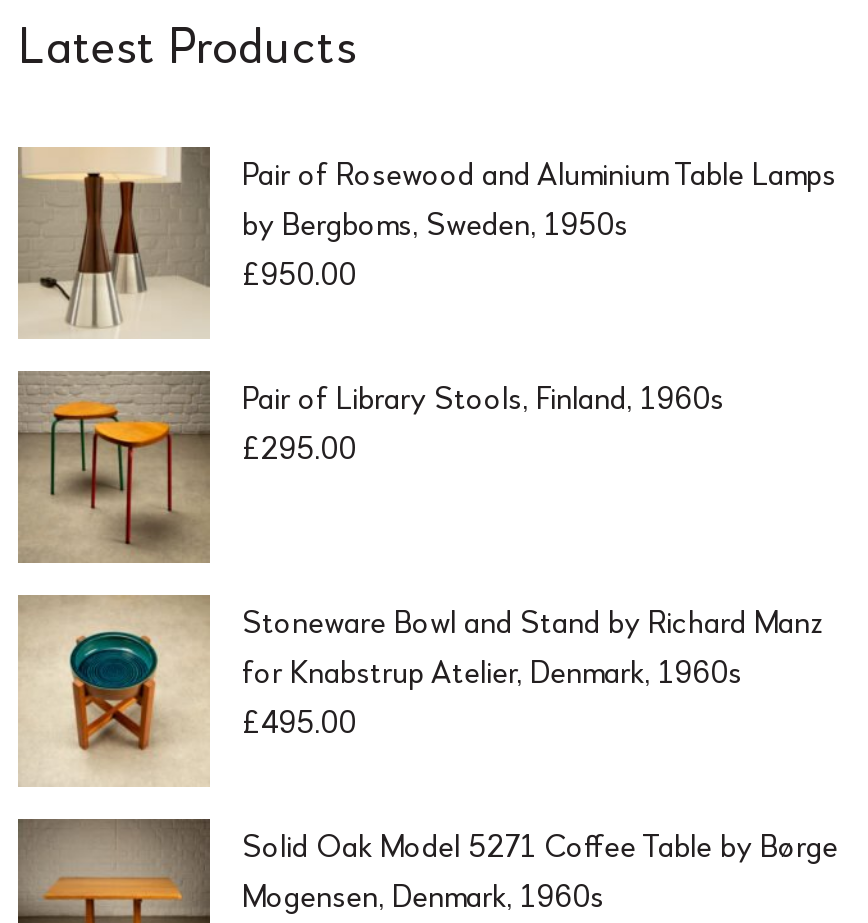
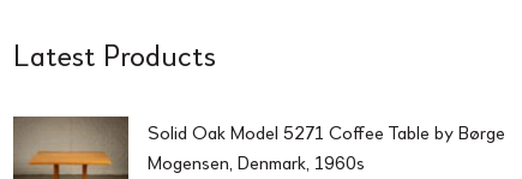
[16,147,836,466] [image] | Pair of Rosewood and Aluminium Table Lamps | by Bergboms, Sweden, 1950s | £950.00 | Pair of Library Stools, Finland, 1960s | £295.00 -> none
[16,369,824,740] [image] | Stoneware Bowl and Stand by Richard Manz | for Knabstrup Atelier, Denmark, 1960s | £495.00 -> none
[16,593,212,787] [image] -> none

